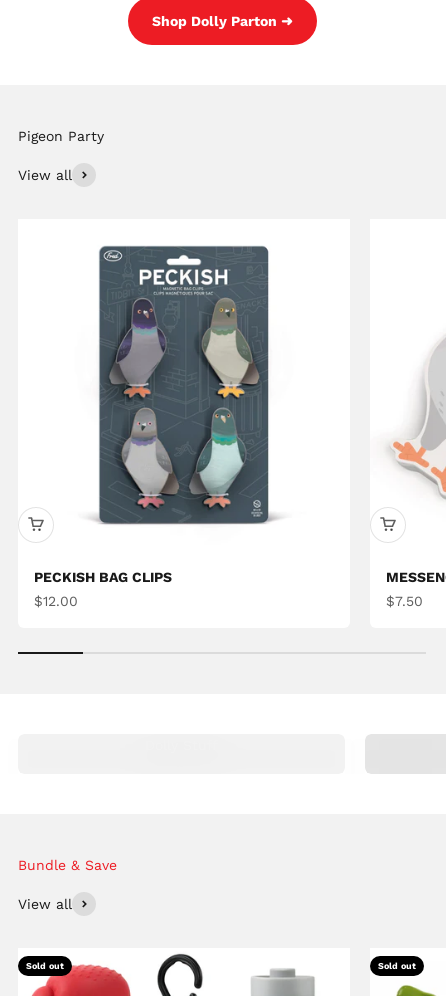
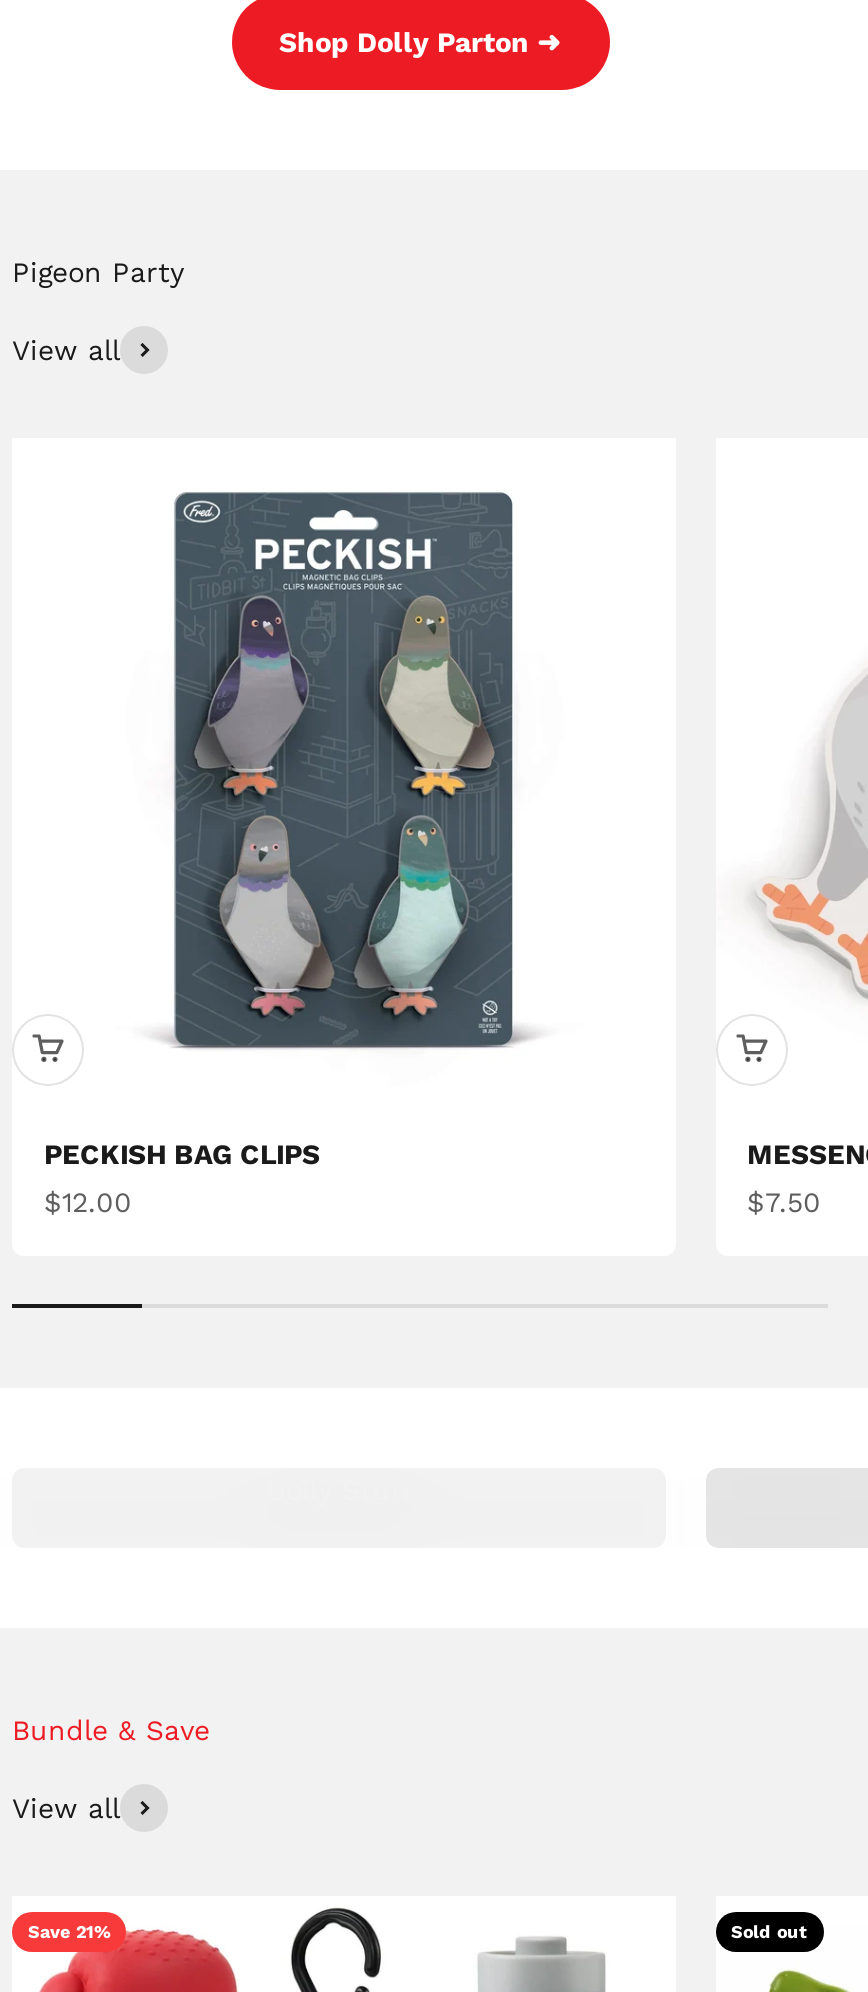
[26,961,64,971] Sold out -> [28,1921,110,1941] Save 21%

